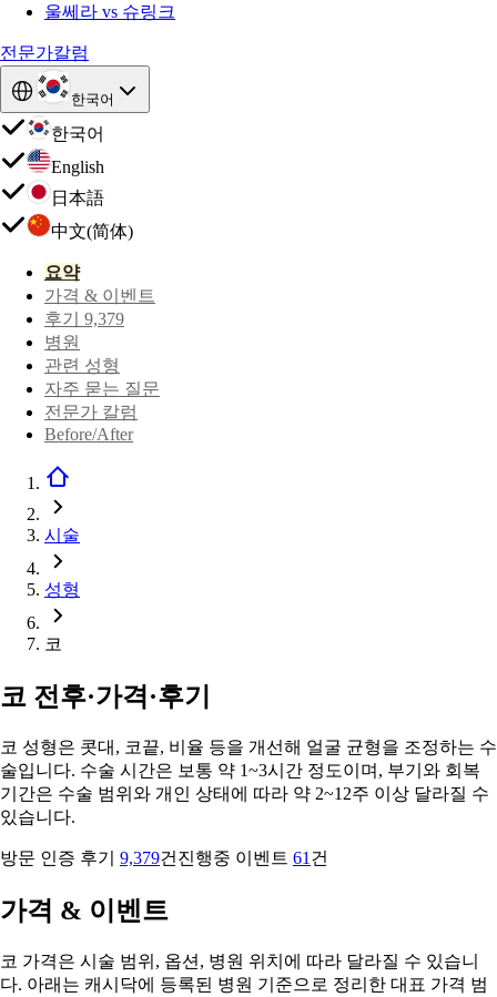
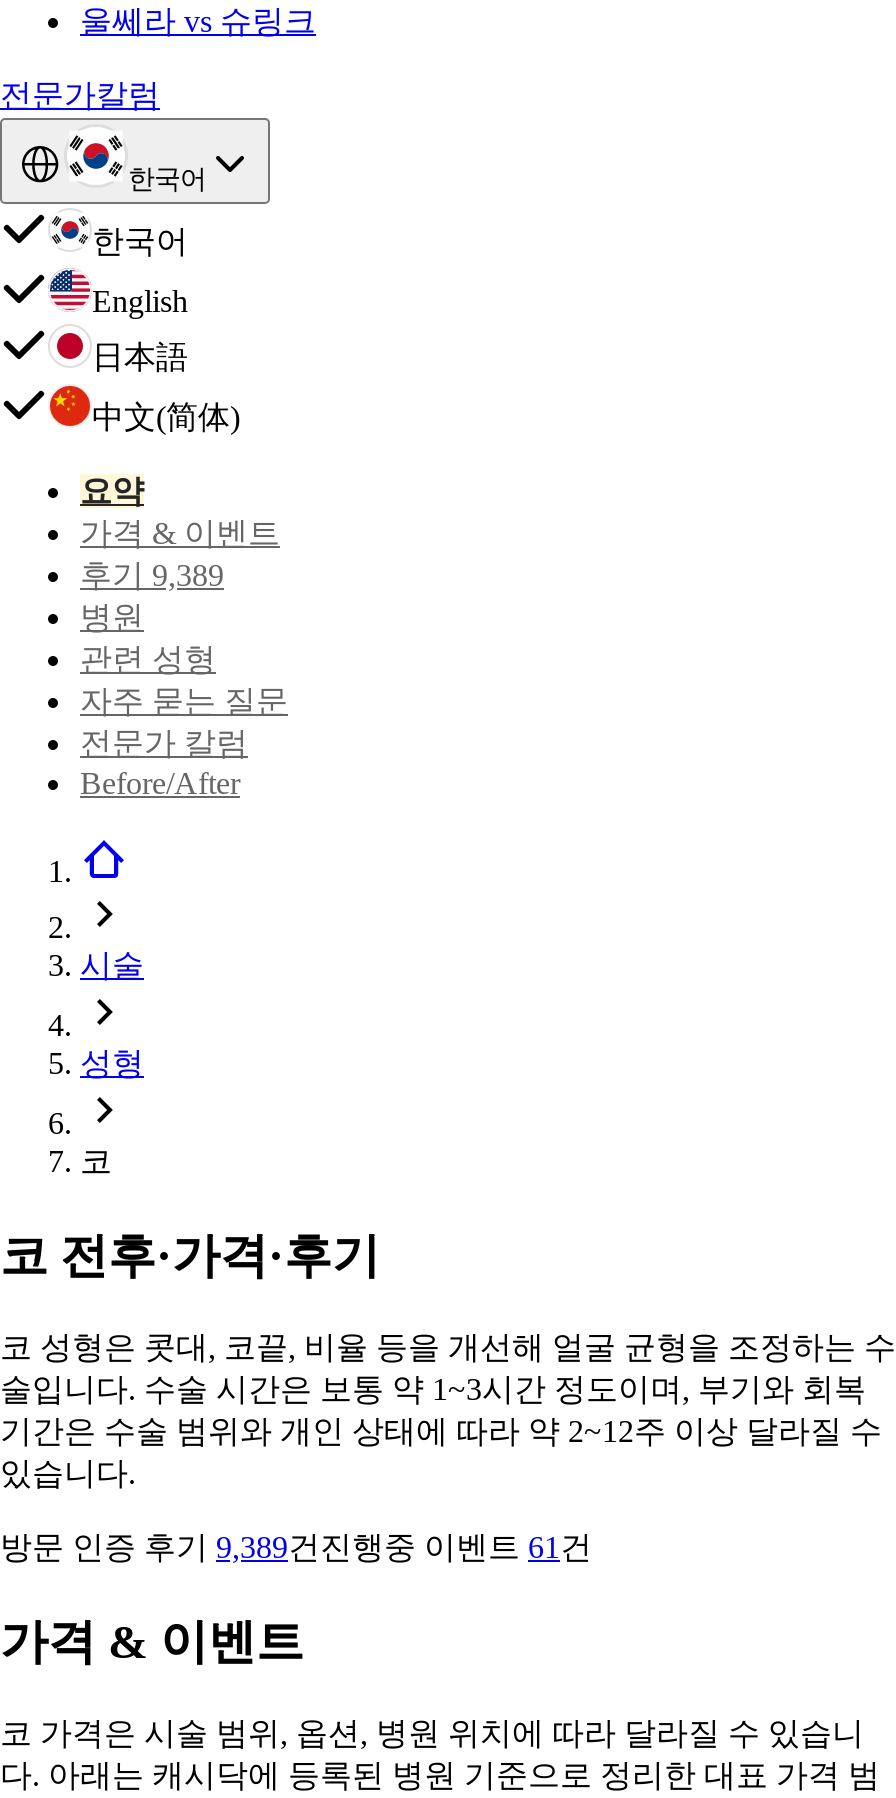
[44,309,124,328] 후기 9,379 -> [80,558,224,592] 후기 9,389
[0,848,328,867] 방문 인증 후기 9,379건 진행중 이벤트 61 건 -> [0,1530,592,1564] 방문 인증 후기 9,389건 진행중 이벤트 61 건

